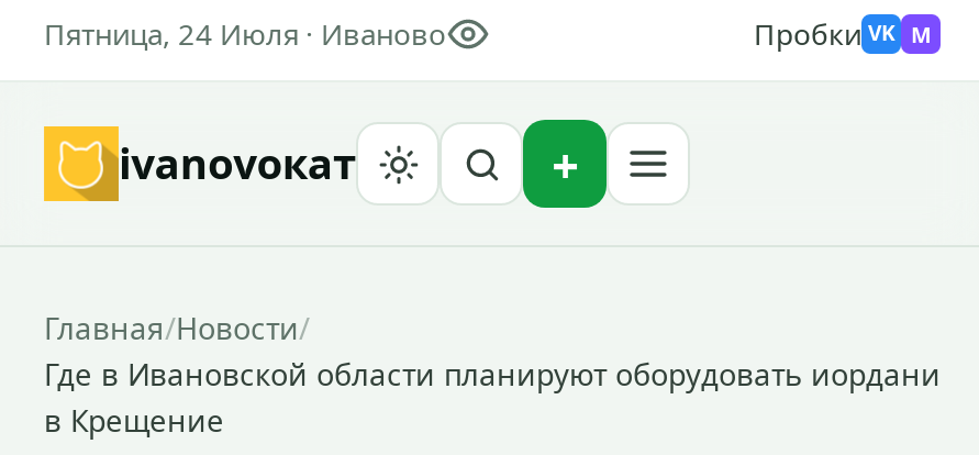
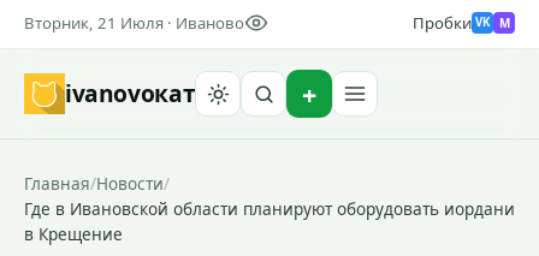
[44,14,446,54] Пятница, 24 Июля · Иваново -> [24,12,244,34] Вторник, 21 Июля · Иваново

